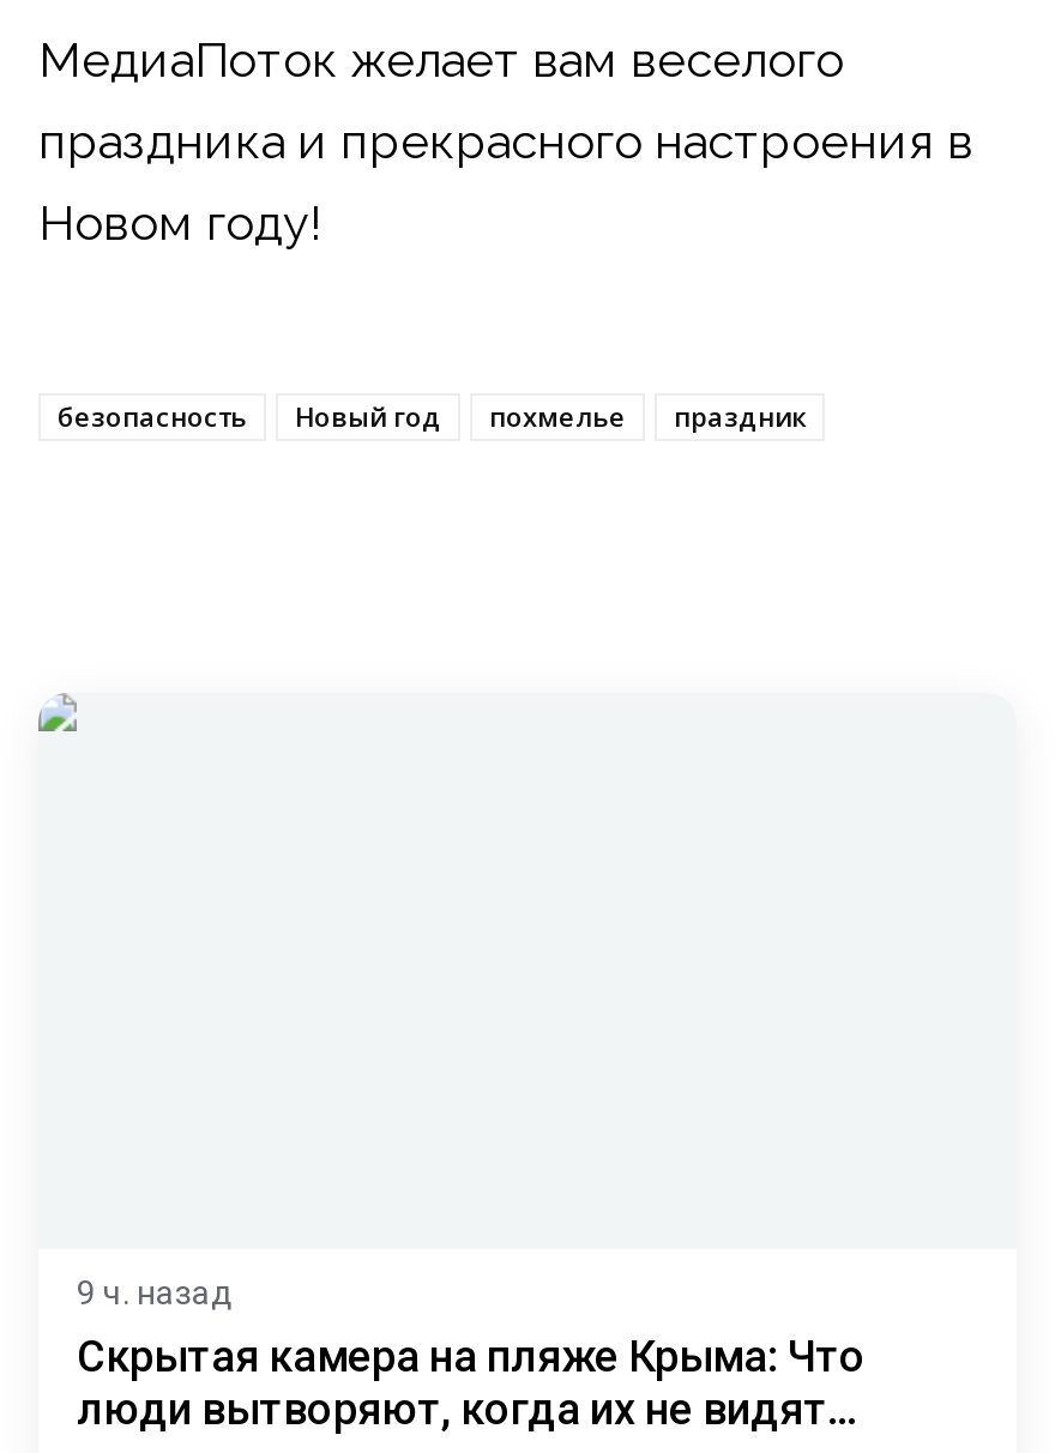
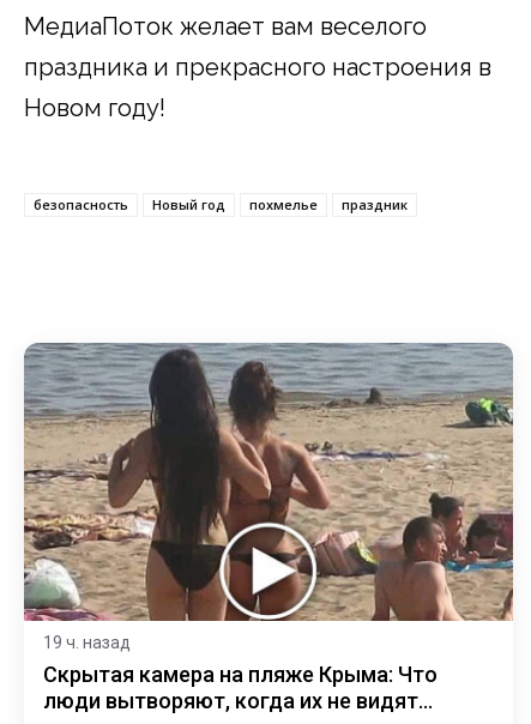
none -> [23,342,514,622] [image]
[77,1274,233,1312] 9 ч. назад -> [43,633,131,653] 19 ч. назад

